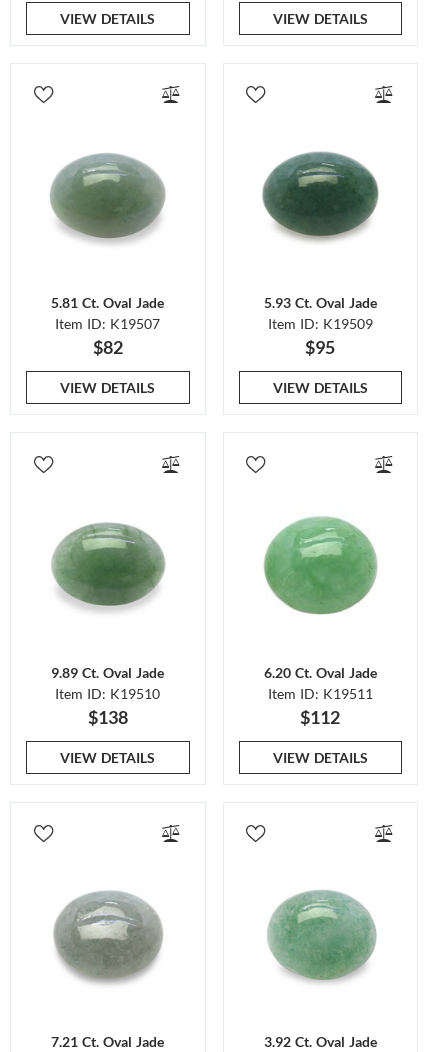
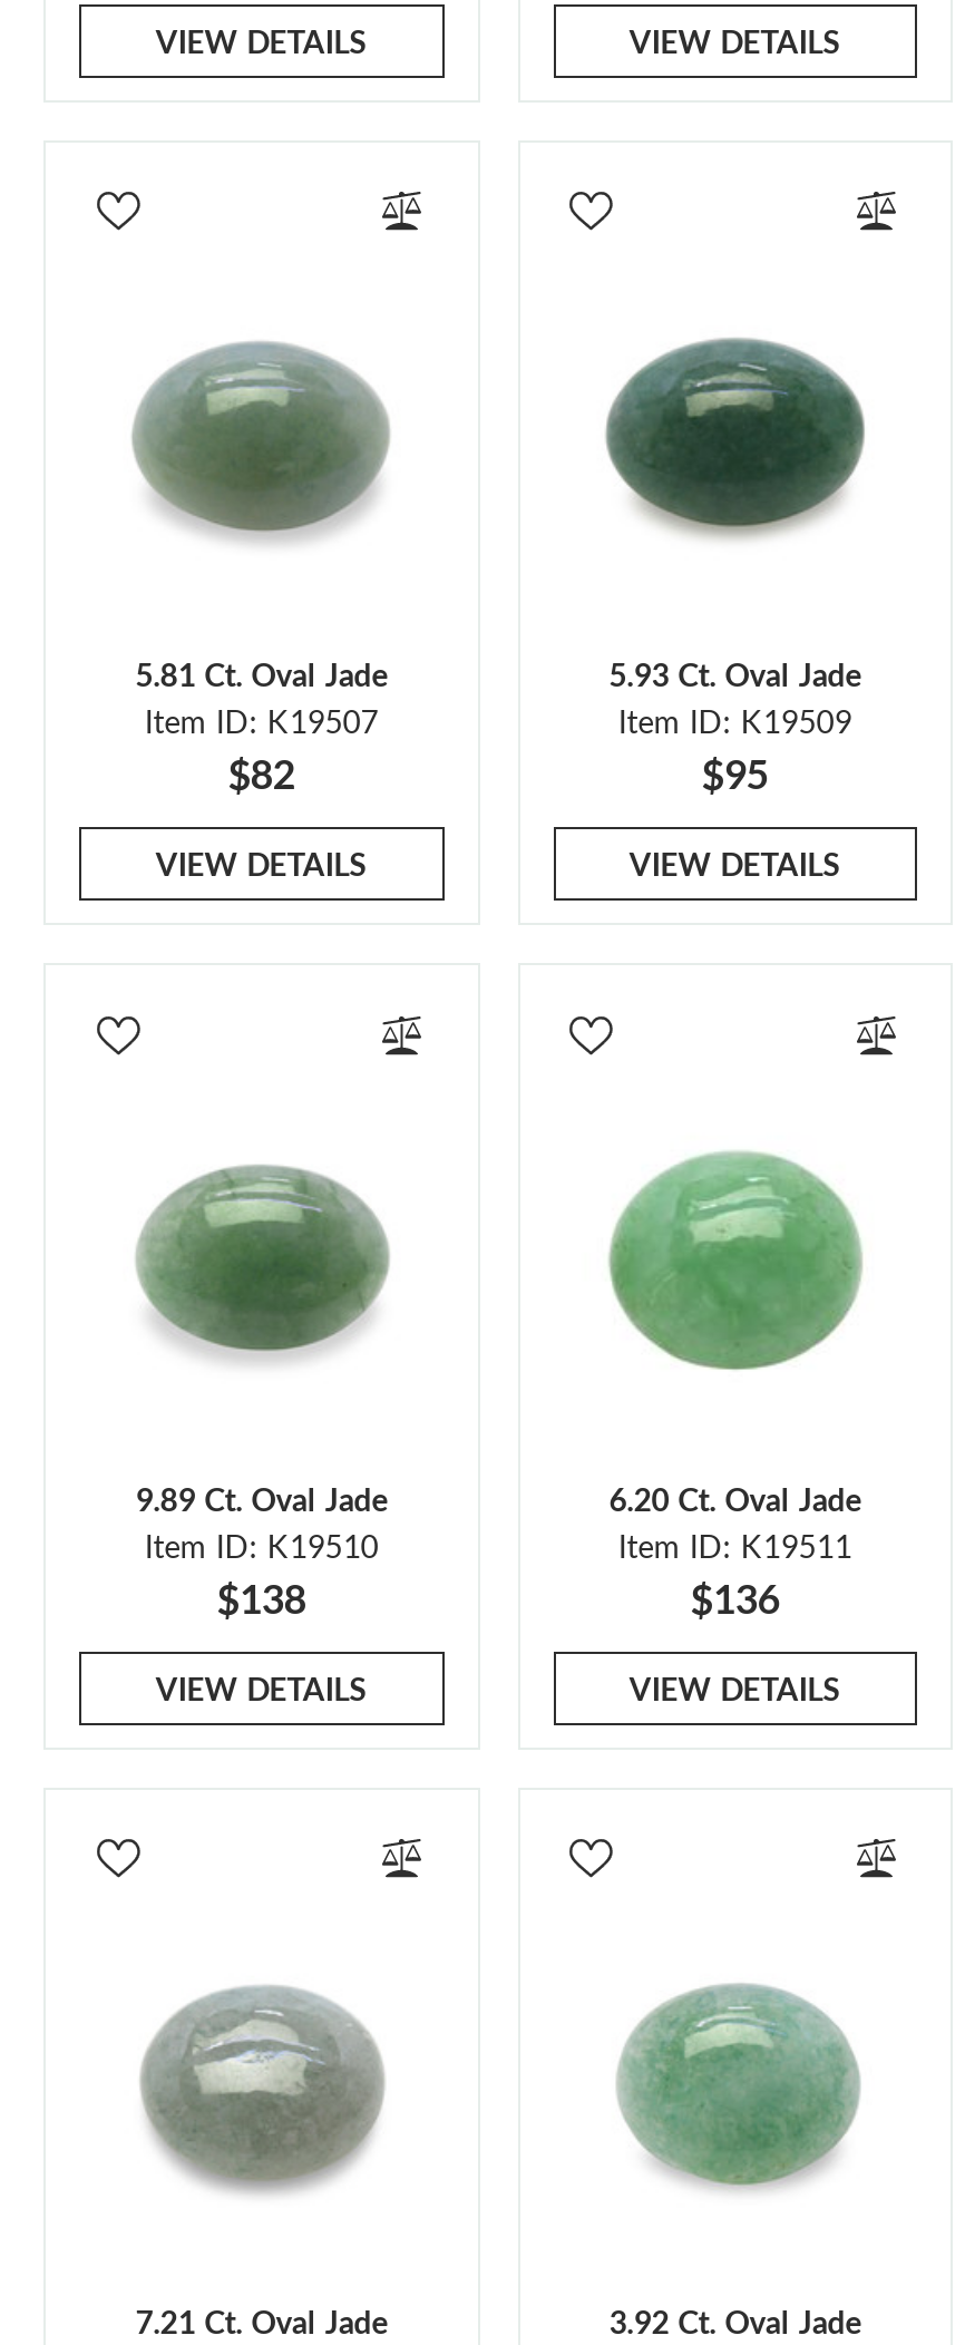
[300,705,340,727] $112 -> [690,1573,779,1622] $136

